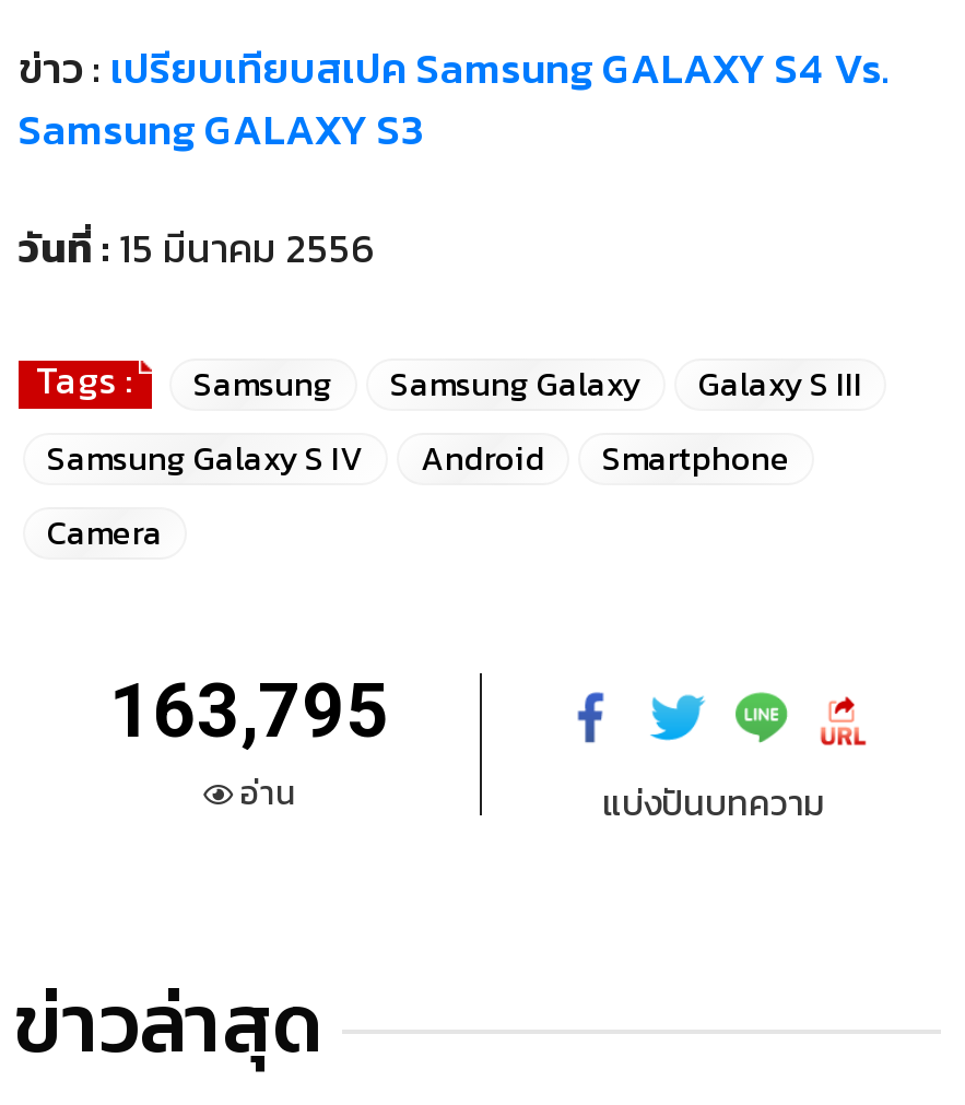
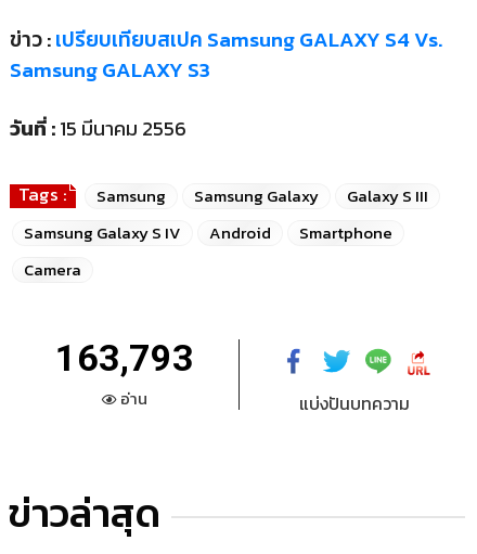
[109,667,389,755] 163,795 -> [55,336,194,380] 163,793

